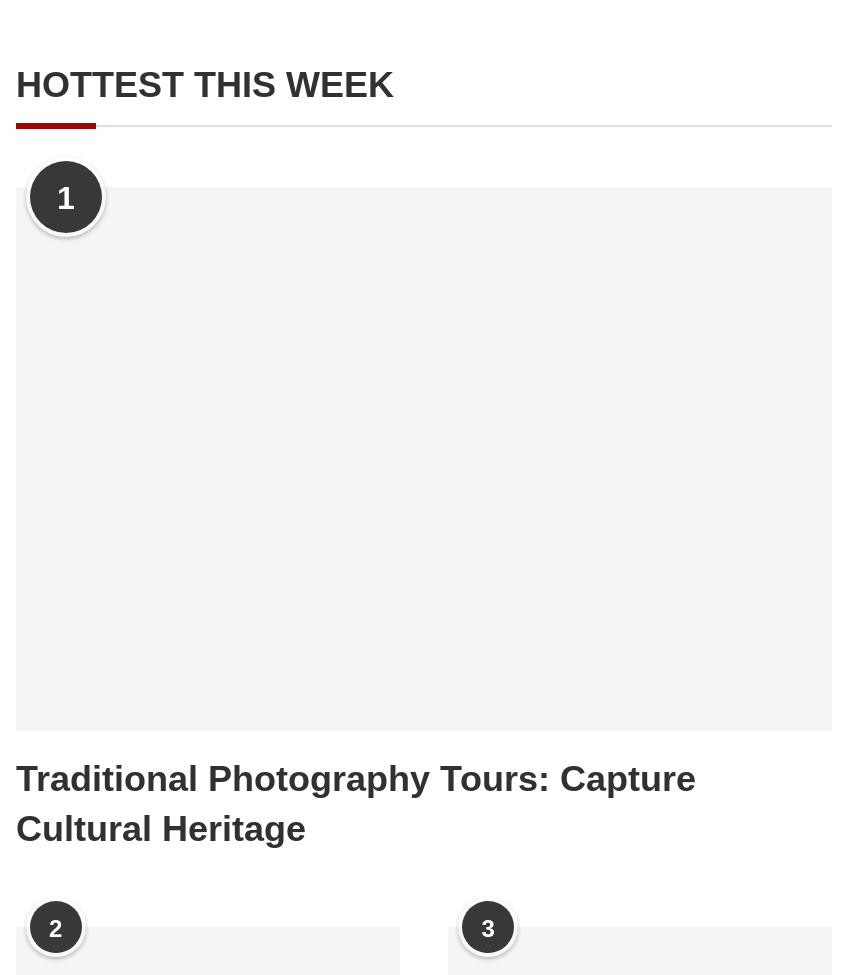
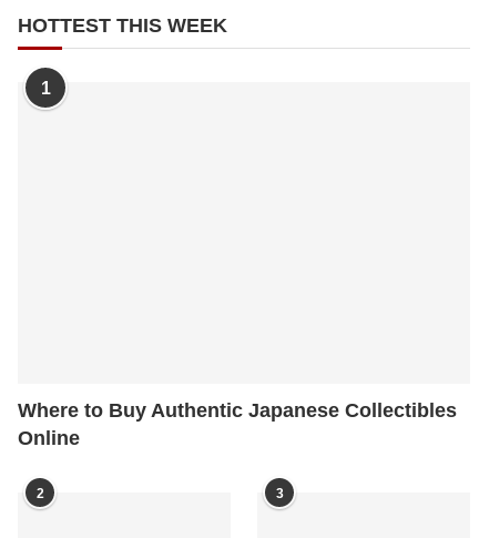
[16,759,696,849] Traditional Photography Tours: Capture | Cultural Heritage -> [18,399,457,449] Where to Buy Authentic Japanese Collectibles | Online

